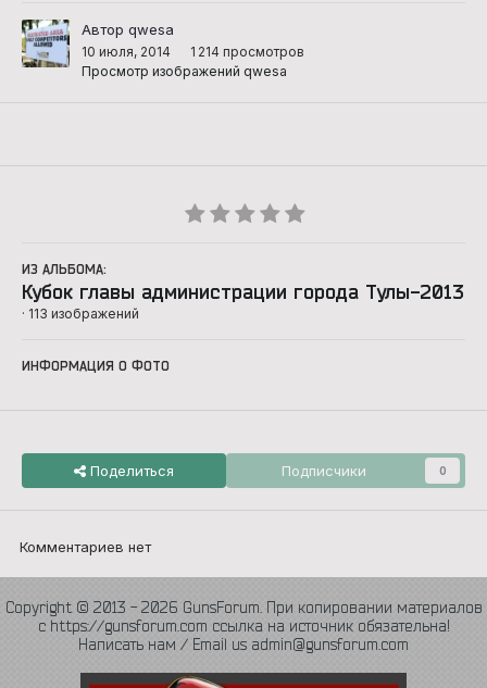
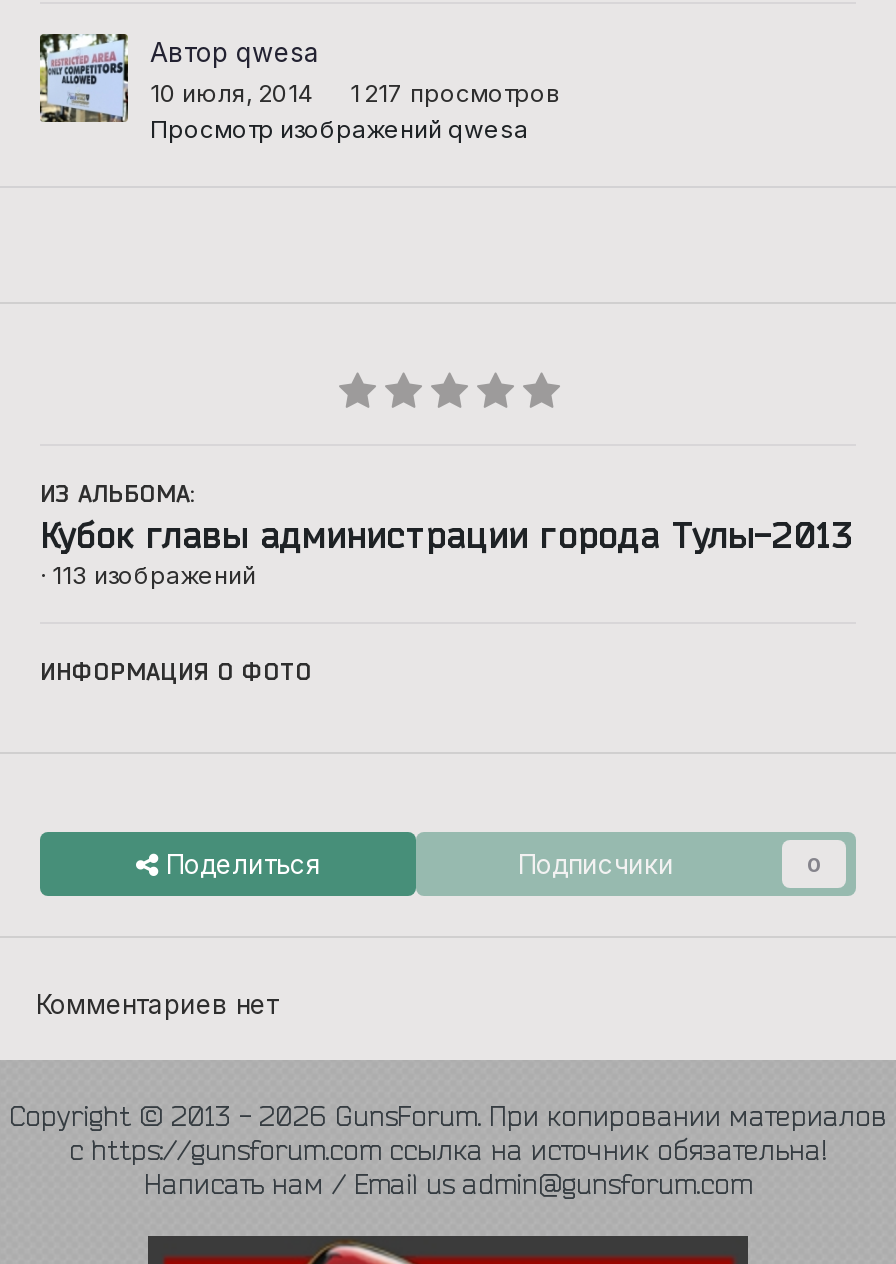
[82,43,304,59] 10 июля, 2014 1 214 просмотров -> [150,77,560,107] 10 июля, 2014 1 217 просмотров

